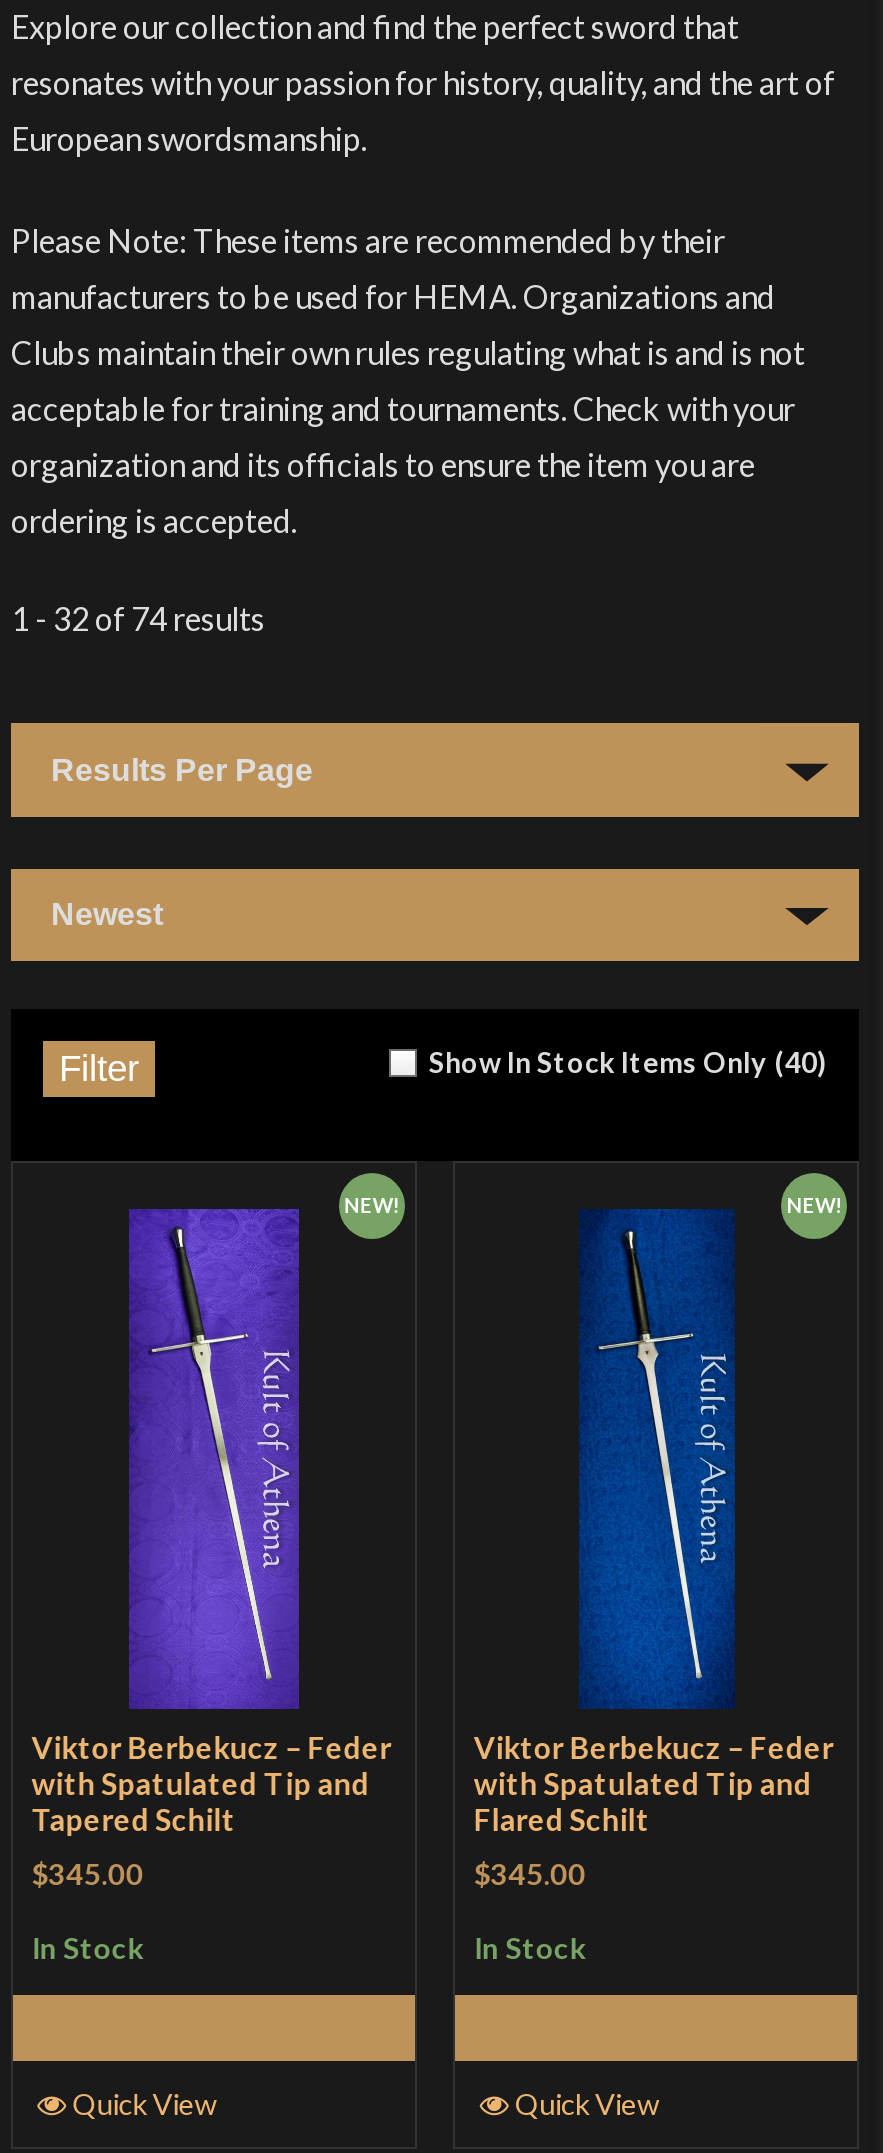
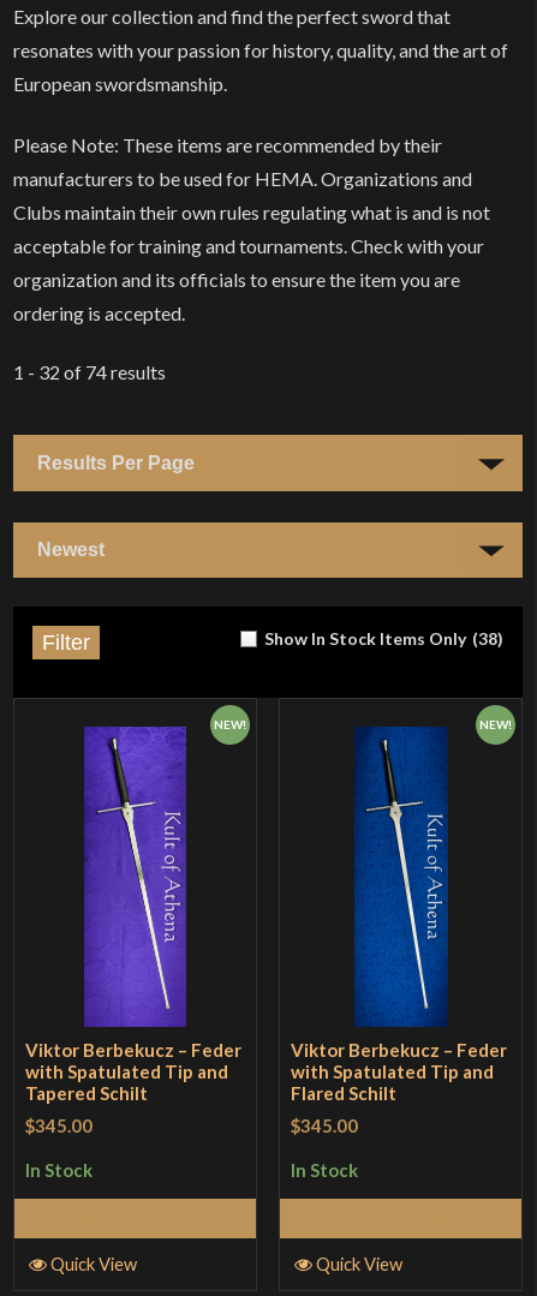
[429,1046,827,1080] Show In Stock Items Only (40) -> [264,628,503,649] Show In Stock Items Only (38)

